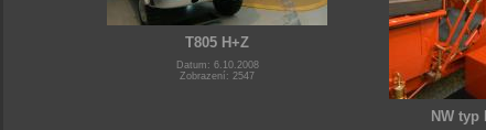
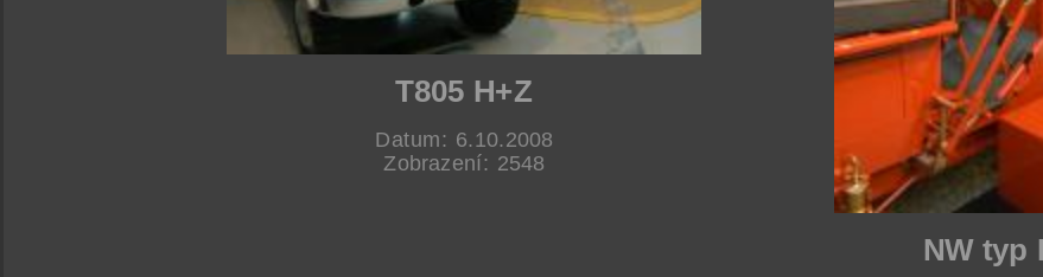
[180,70,255,81] Zobrazení: 2547 -> [383,151,545,174] Zobrazení: 2548

